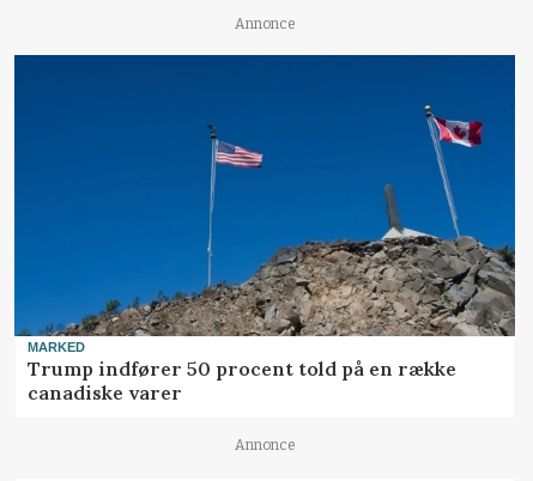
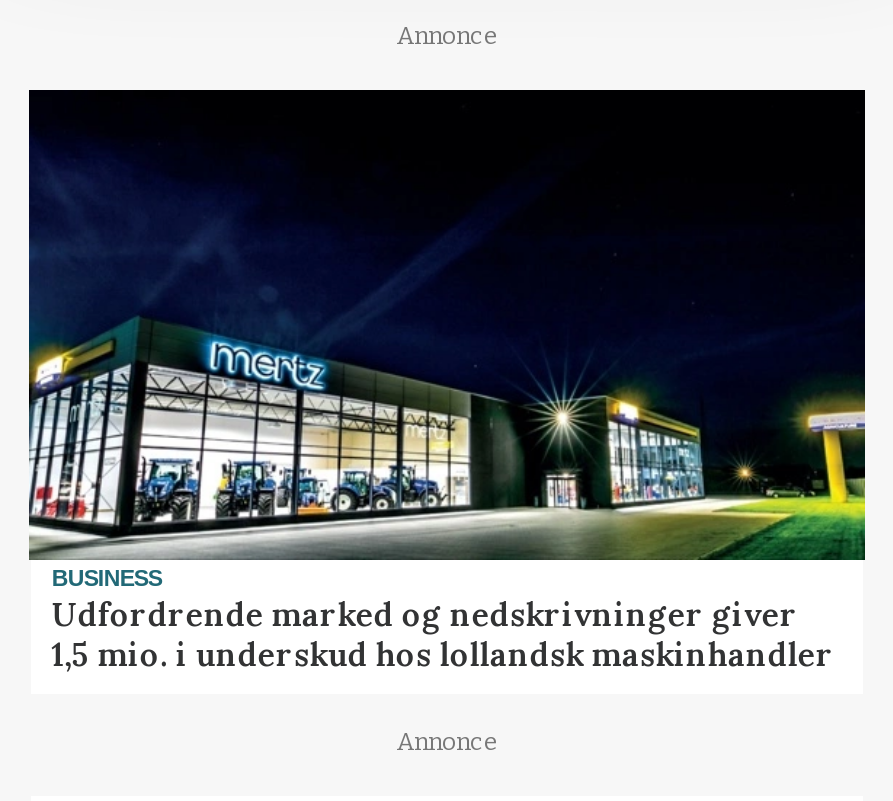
[13,55,516,405] [image] | MARKED | Trump indfører 50 procent told på en række | canadiske varer -> [27,89,867,674] [image] | BUSINESS | Udfordrende marked og nedskrivninger giver | 1,5 mio. i underskud hos lollandsk maskinhandler

